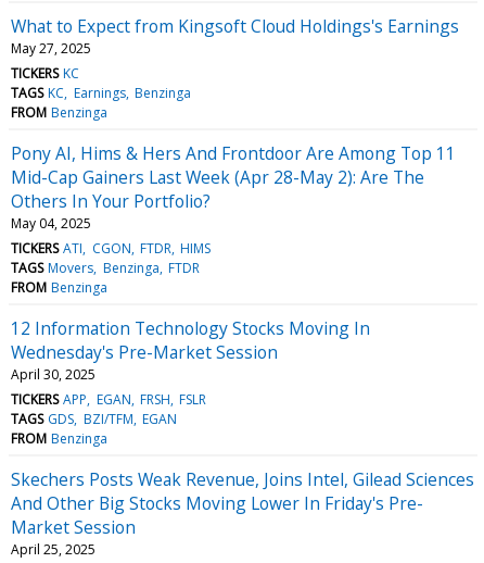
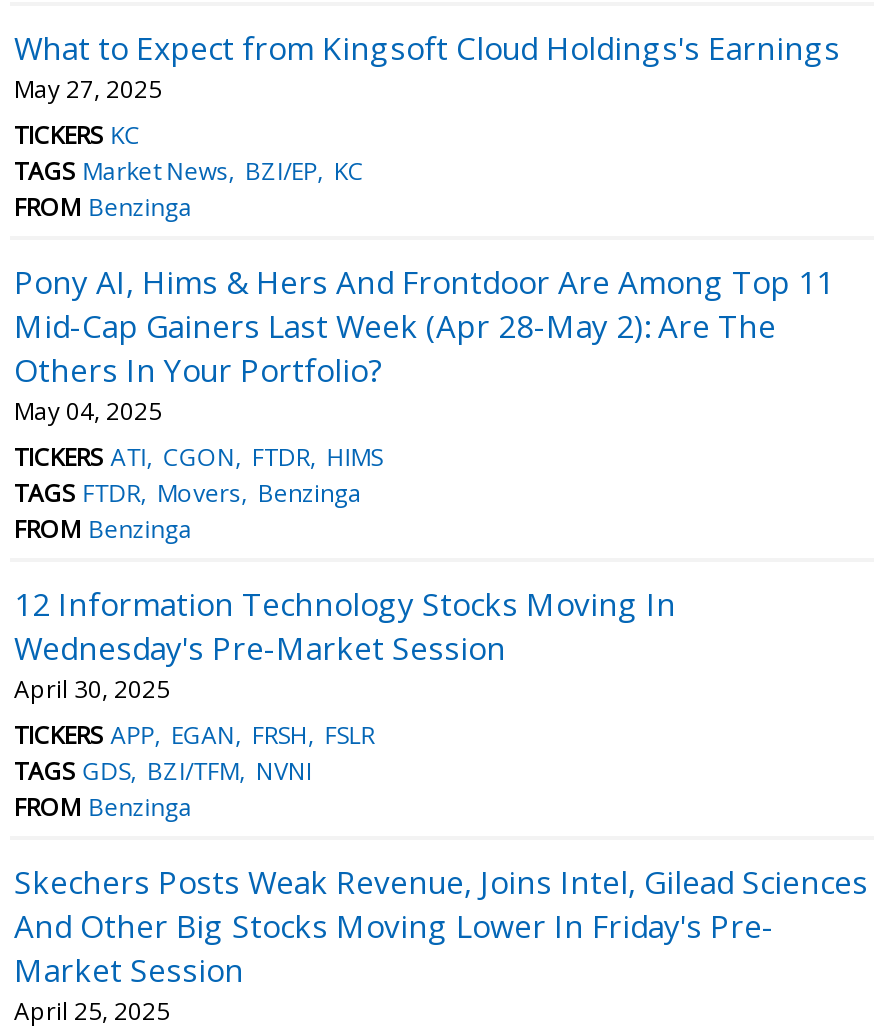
[11,84,191,102] TAGS KC Earnings Benzinga -> [14,154,364,188] TAGS Market News BZI/EP KC
[11,259,200,277] TAGS Movers Benzinga FTDR -> [14,476,362,510] TAGS FTDR Movers Benzinga
[11,410,177,428] TAGS GDS BZI/TFM EGAN -> [14,754,312,788] TAGS GDS BZI/TFM NVNI

